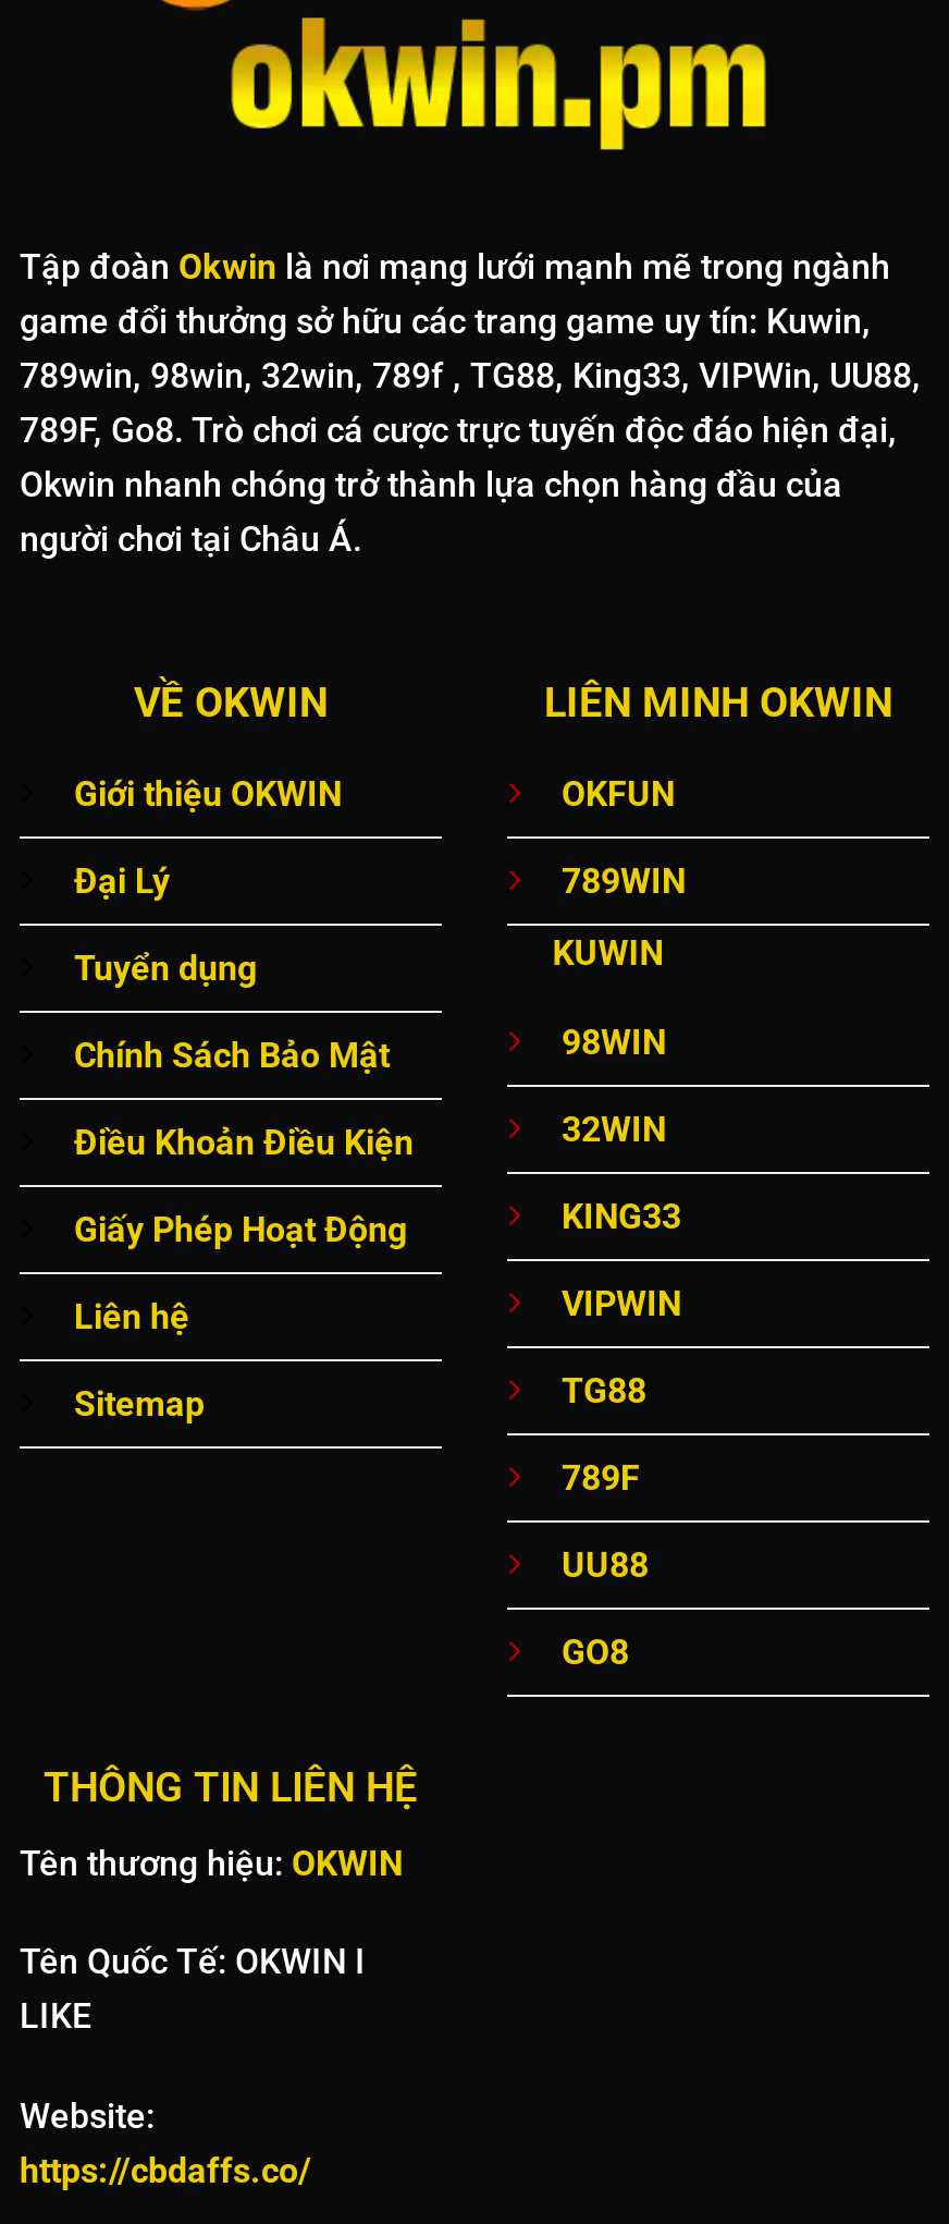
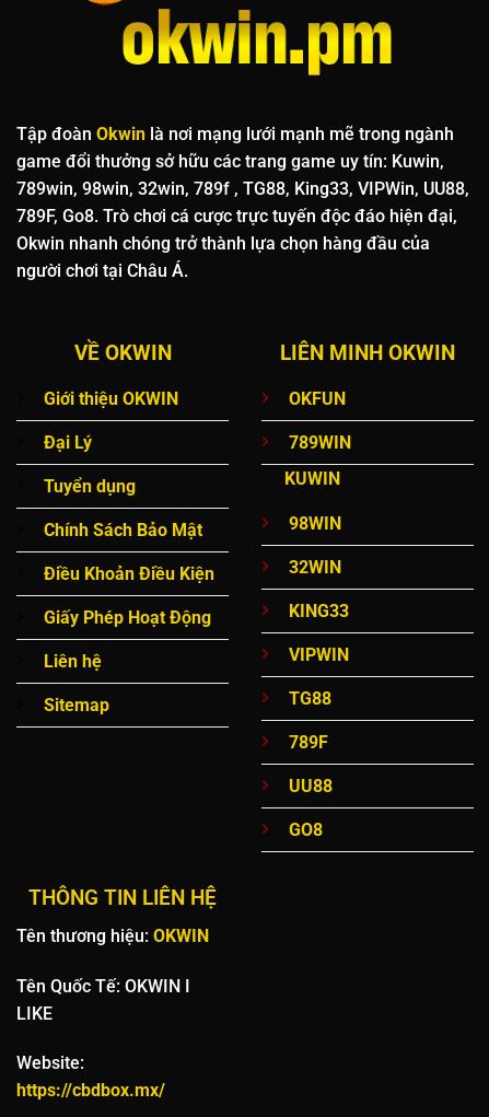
[20,2151,311,2192] https://cbdaffs.co/ -> [16,1080,165,1101] https://cbdbox.mx/

